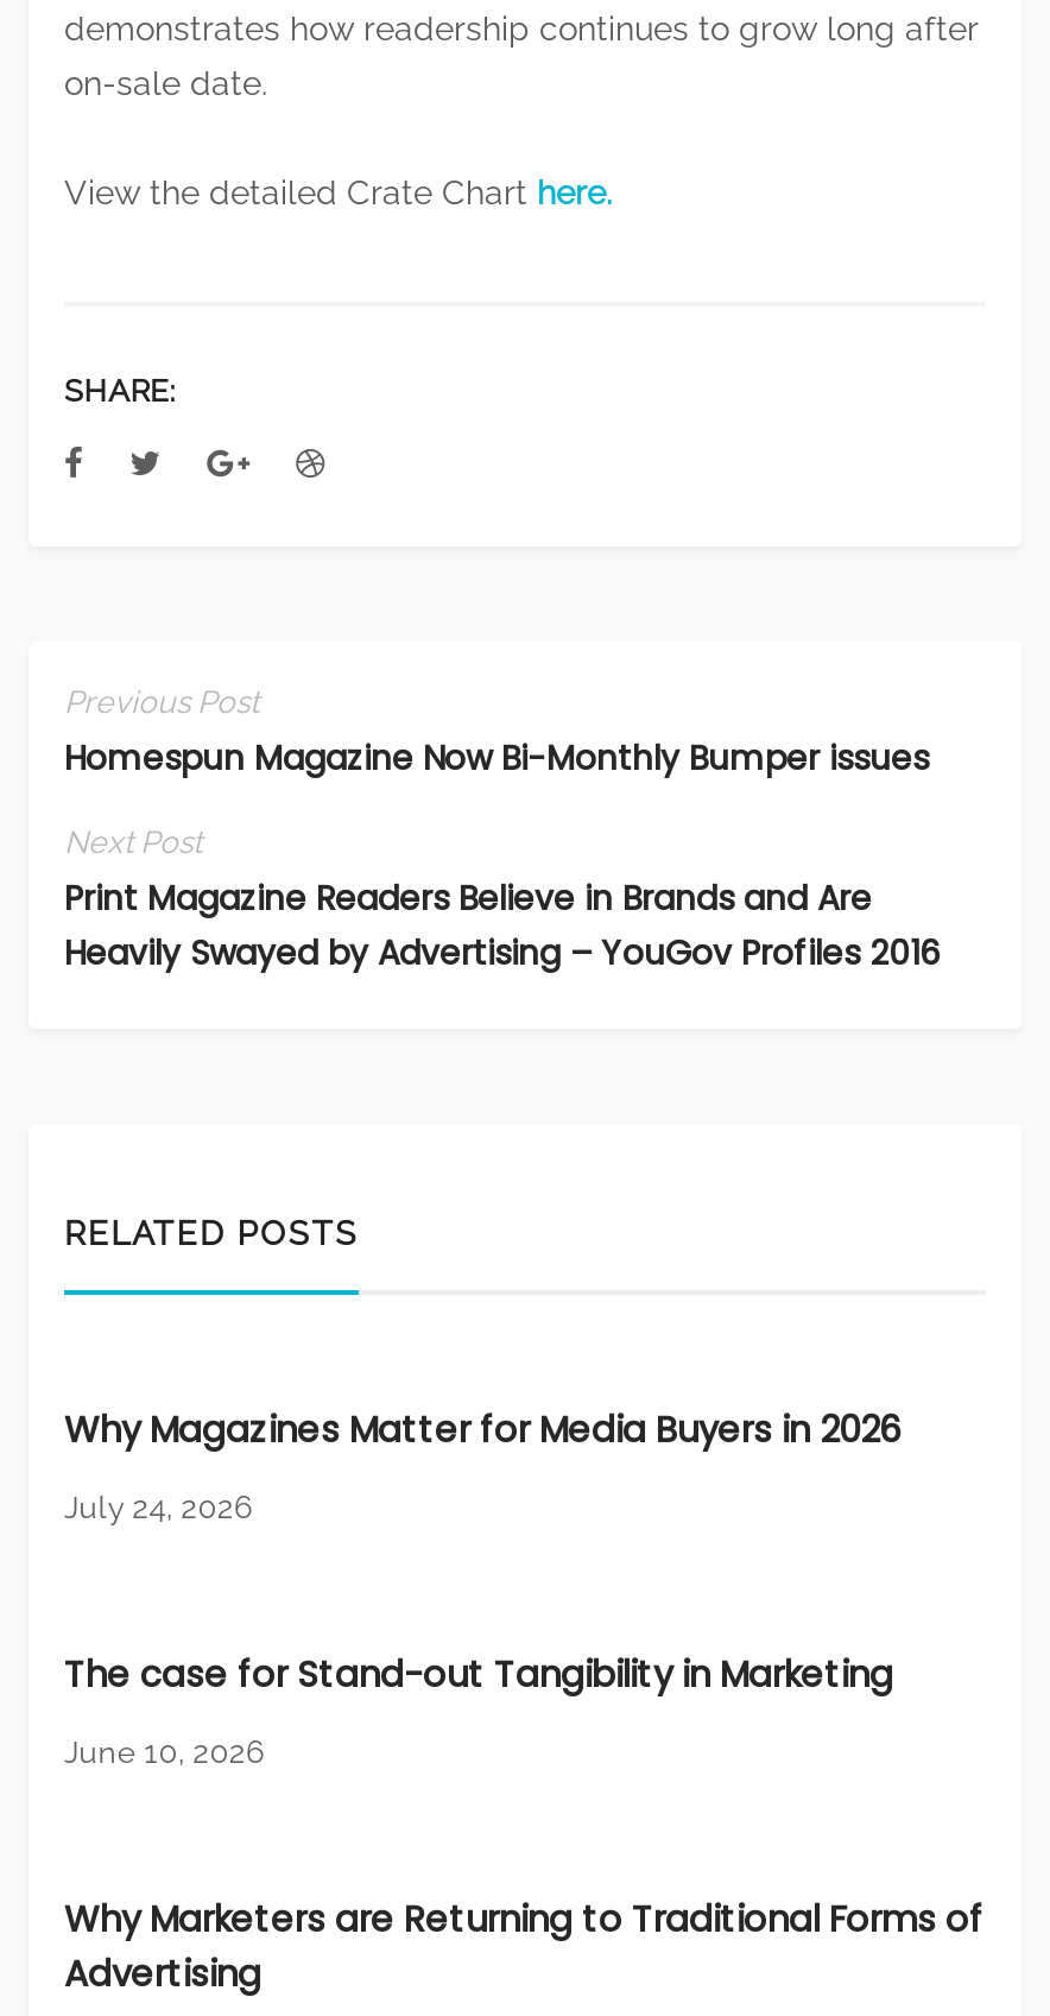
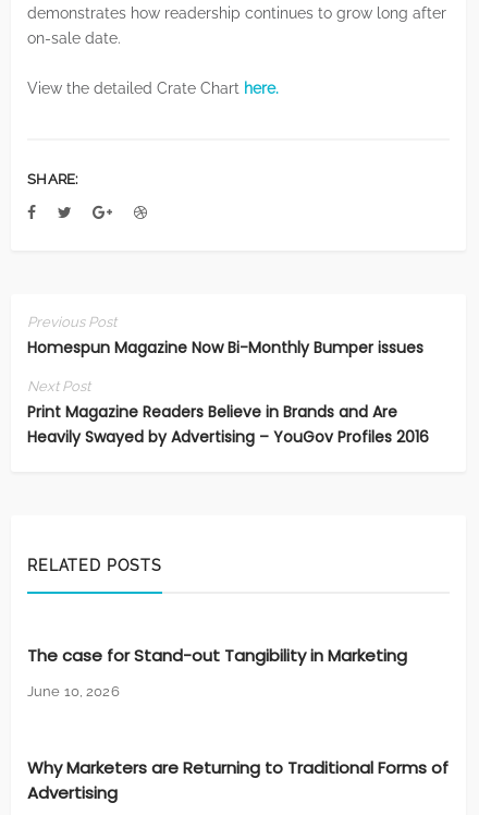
[64,1404,900,1525] Why Magazines Matter for Media Buyers in 2026 | July 24, 2026 -> none

